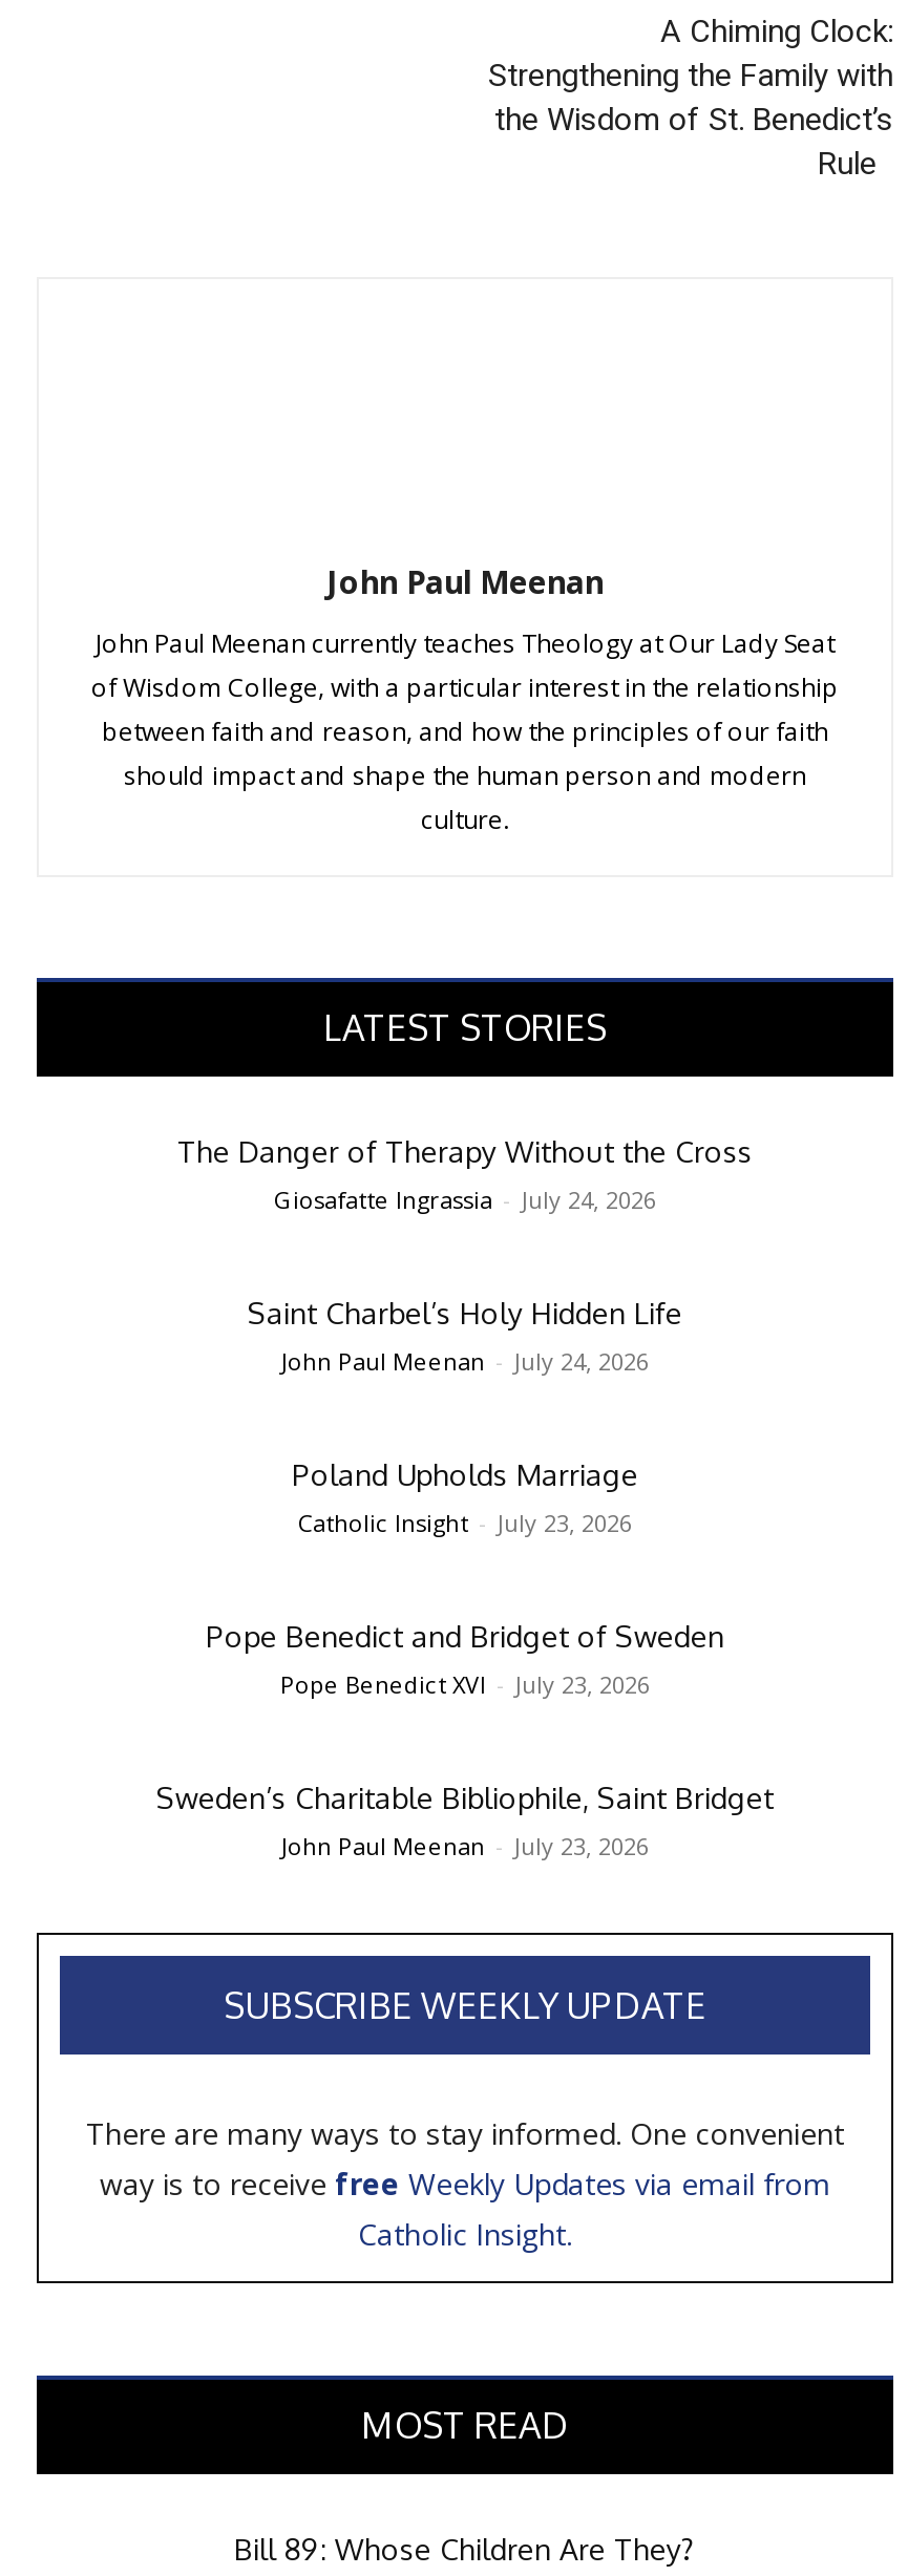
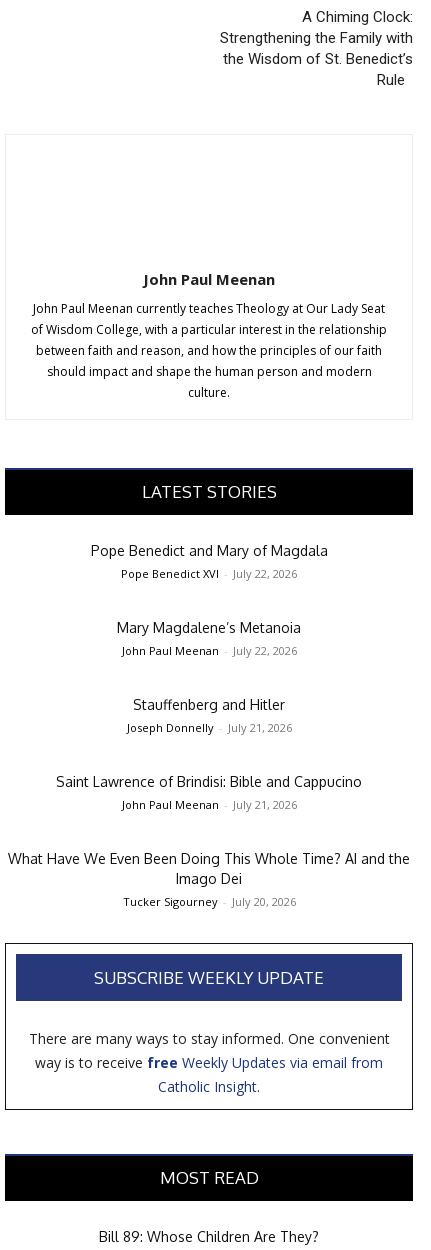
[177,1133,753,1215] The Danger of Therapy Without the Cross | Giosafatte Ingrassia - July 24, 2026 -> [90,542,327,581] Pope Benedict and Mary of Magdala | Pope Benedict XVI - July 22, 2026
[248,1295,682,1377] Saint Charbel’s Holy Hidden Life | John Paul Meenan - July 24, 2026 -> [117,619,301,658] Mary Magdalene’s Metanoia | John Paul Meenan - July 22, 2026
[292,1456,638,1538] Poland Upholds Marriage | Catholic Insight - July 23, 2026 -> [126,696,291,735] Stauffenberg and Hitler | Joseph Donnelly - July 21, 2026
[206,1618,724,1700] Pope Benedict and Bridget of Sweden | Pope Benedict XVI - July 23, 2026 -> [56,773,362,812] Saint Lawrence of Brindisi: Bible and Cappucino | John Paul Meenan - July 21, 2026
[156,1780,774,1861] Sweden’s Charitable Bibliophile, Saint Bridget | John Paul Meenan - July 23, 2026 -> [8,850,410,909] What Have We Even Been Doing This Whole Time? AI and the | Imago Dei | Tucker Sigourney - July 20, 2026

